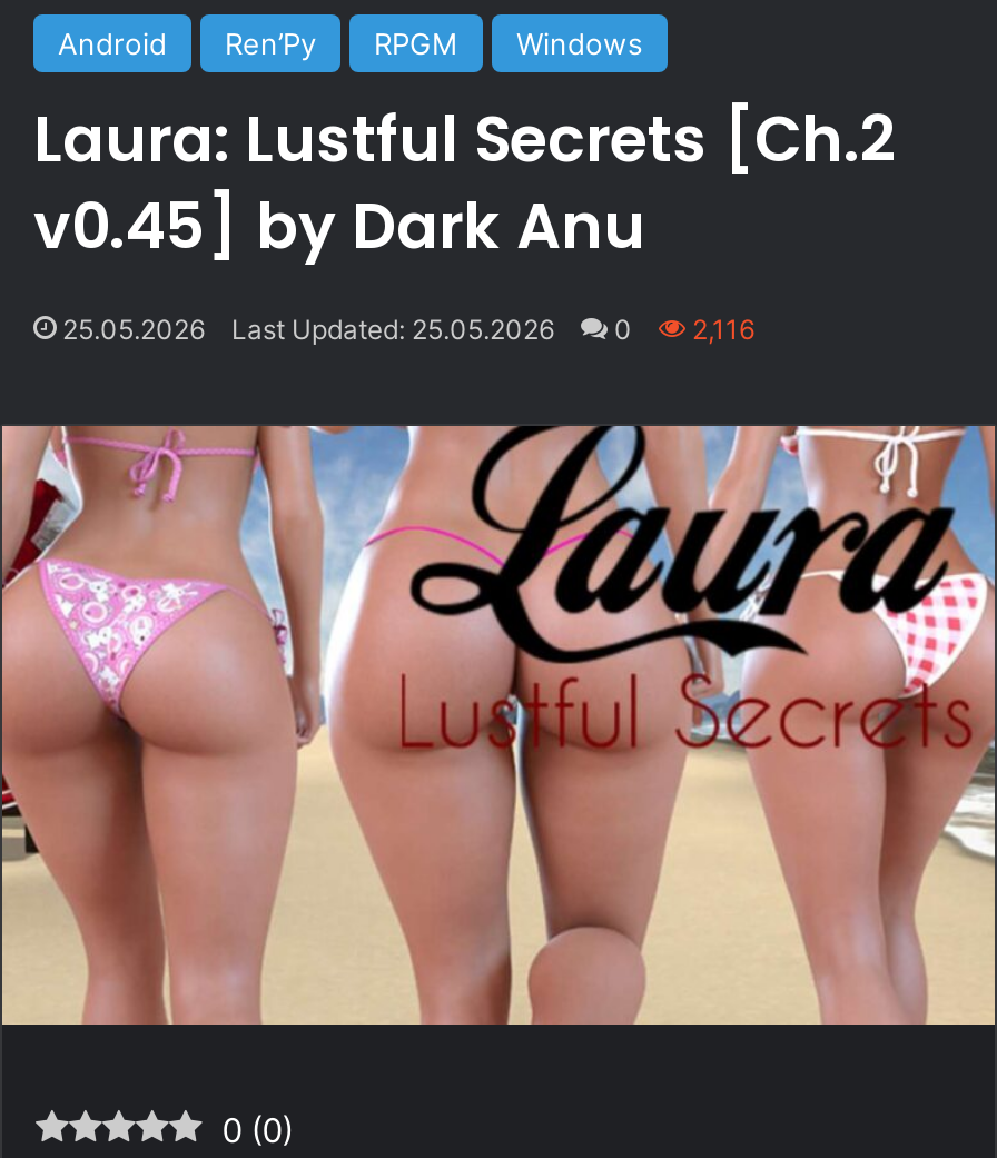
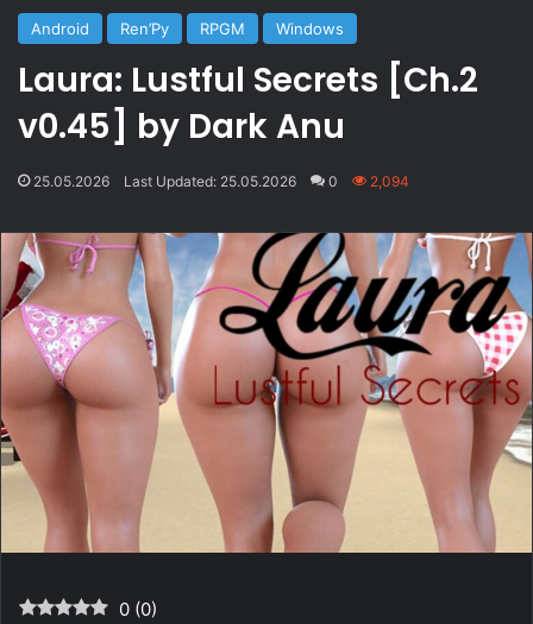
[62,313,754,346] 25.05.2026 Last Updated: 25.05.2026 0 2,116 -> [33,172,409,190] 25.05.2026 Last Updated: 25.05.2026 0 2,094

